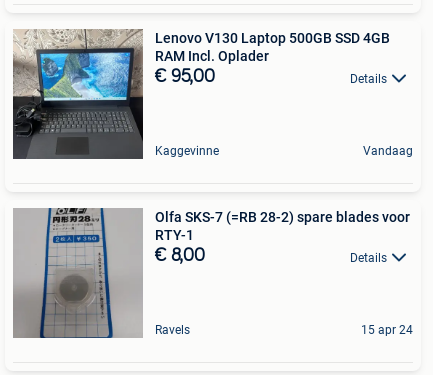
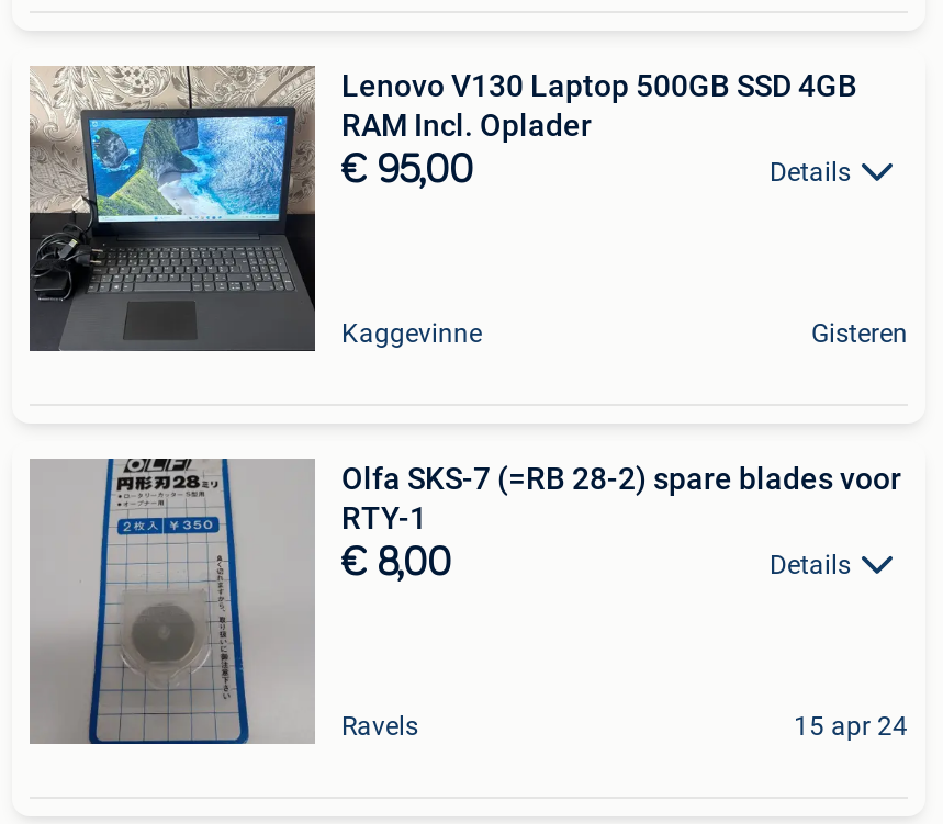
[363,144,413,158] Vandaag -> [811,318,908,348] Gisteren

